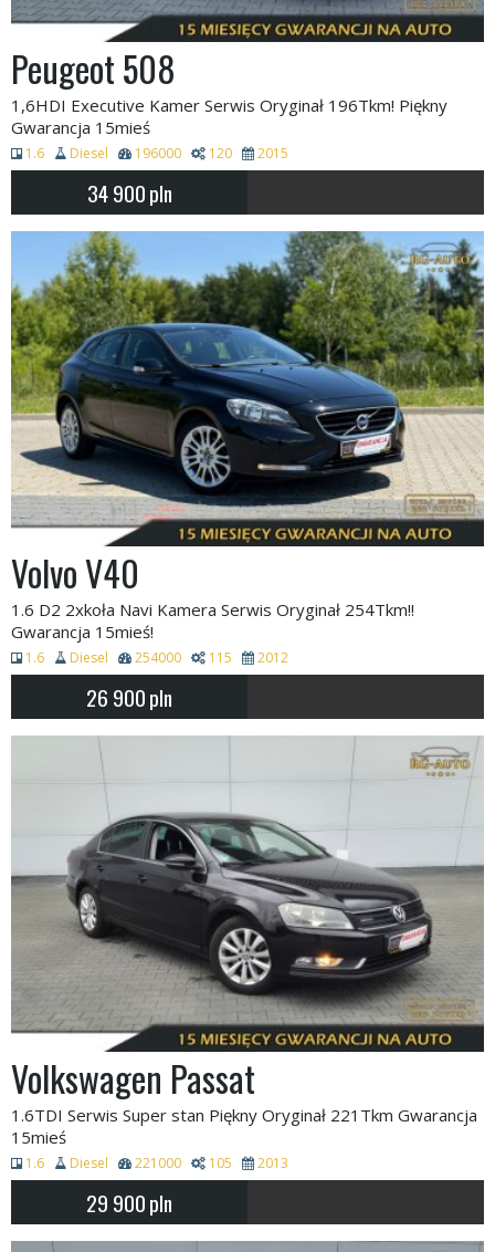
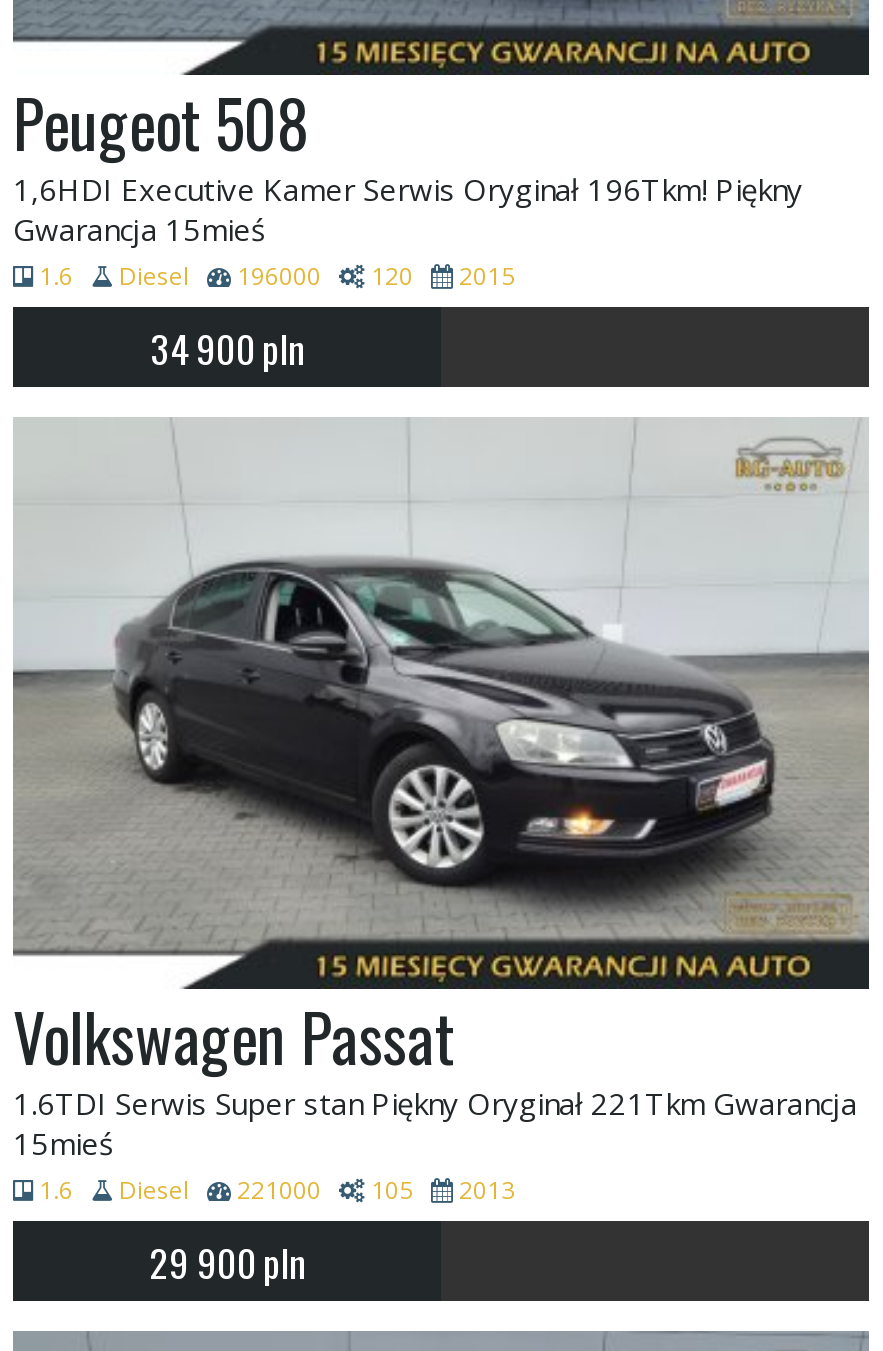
[10,231,484,712] [image] | Volvo V40 | 1.6 D2 2xkoła Navi Kamera Serwis Oryginał 254Tkm!! | Gwarancja 15mieś! | 1.6 | Diesel | 254000 | 115 | 2012 | 26 900 pln -> none

